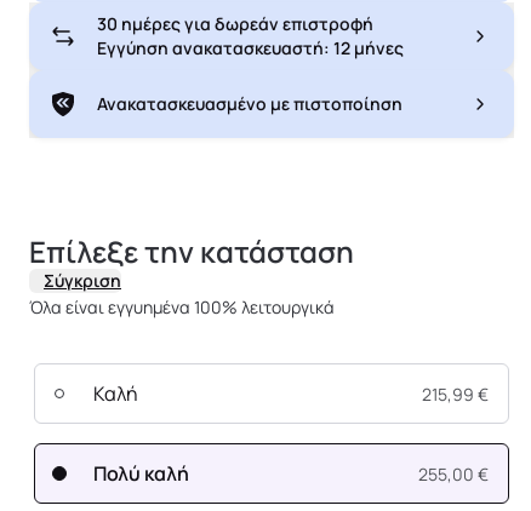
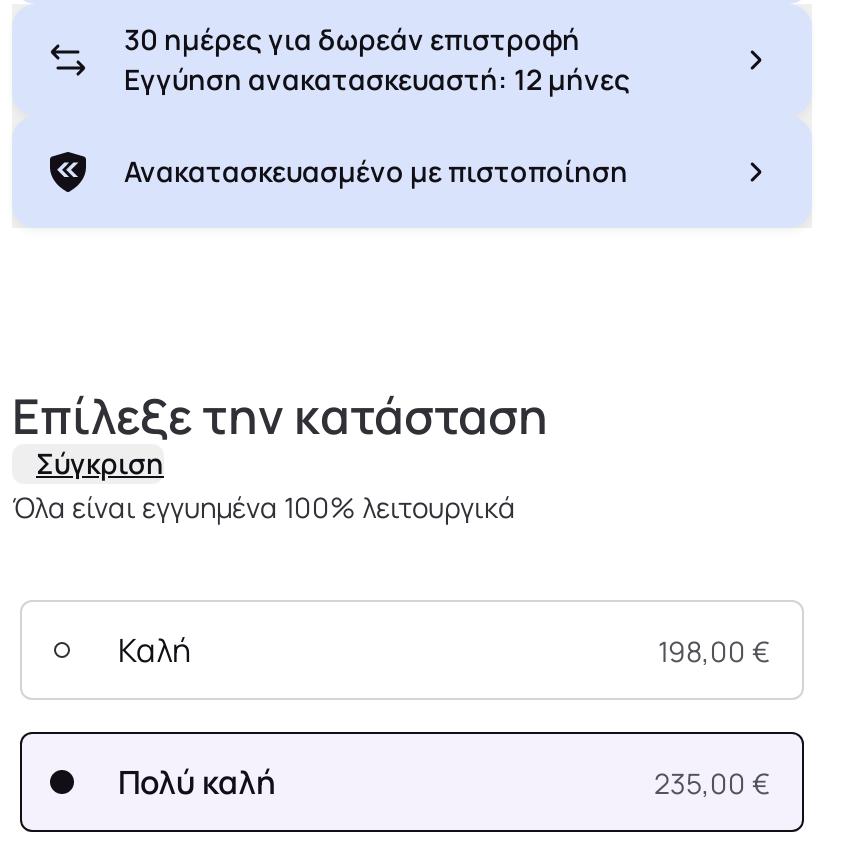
[422,383,489,406] 215,99 € -> [658,633,770,671] 198,00 €
[418,463,489,486] 255,00 € -> [654,765,770,803] 235,00 €

